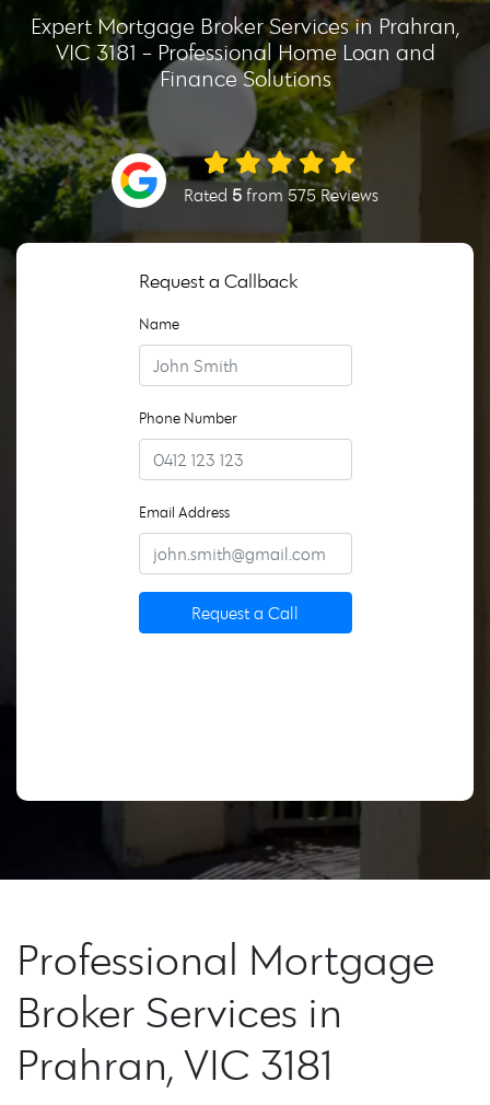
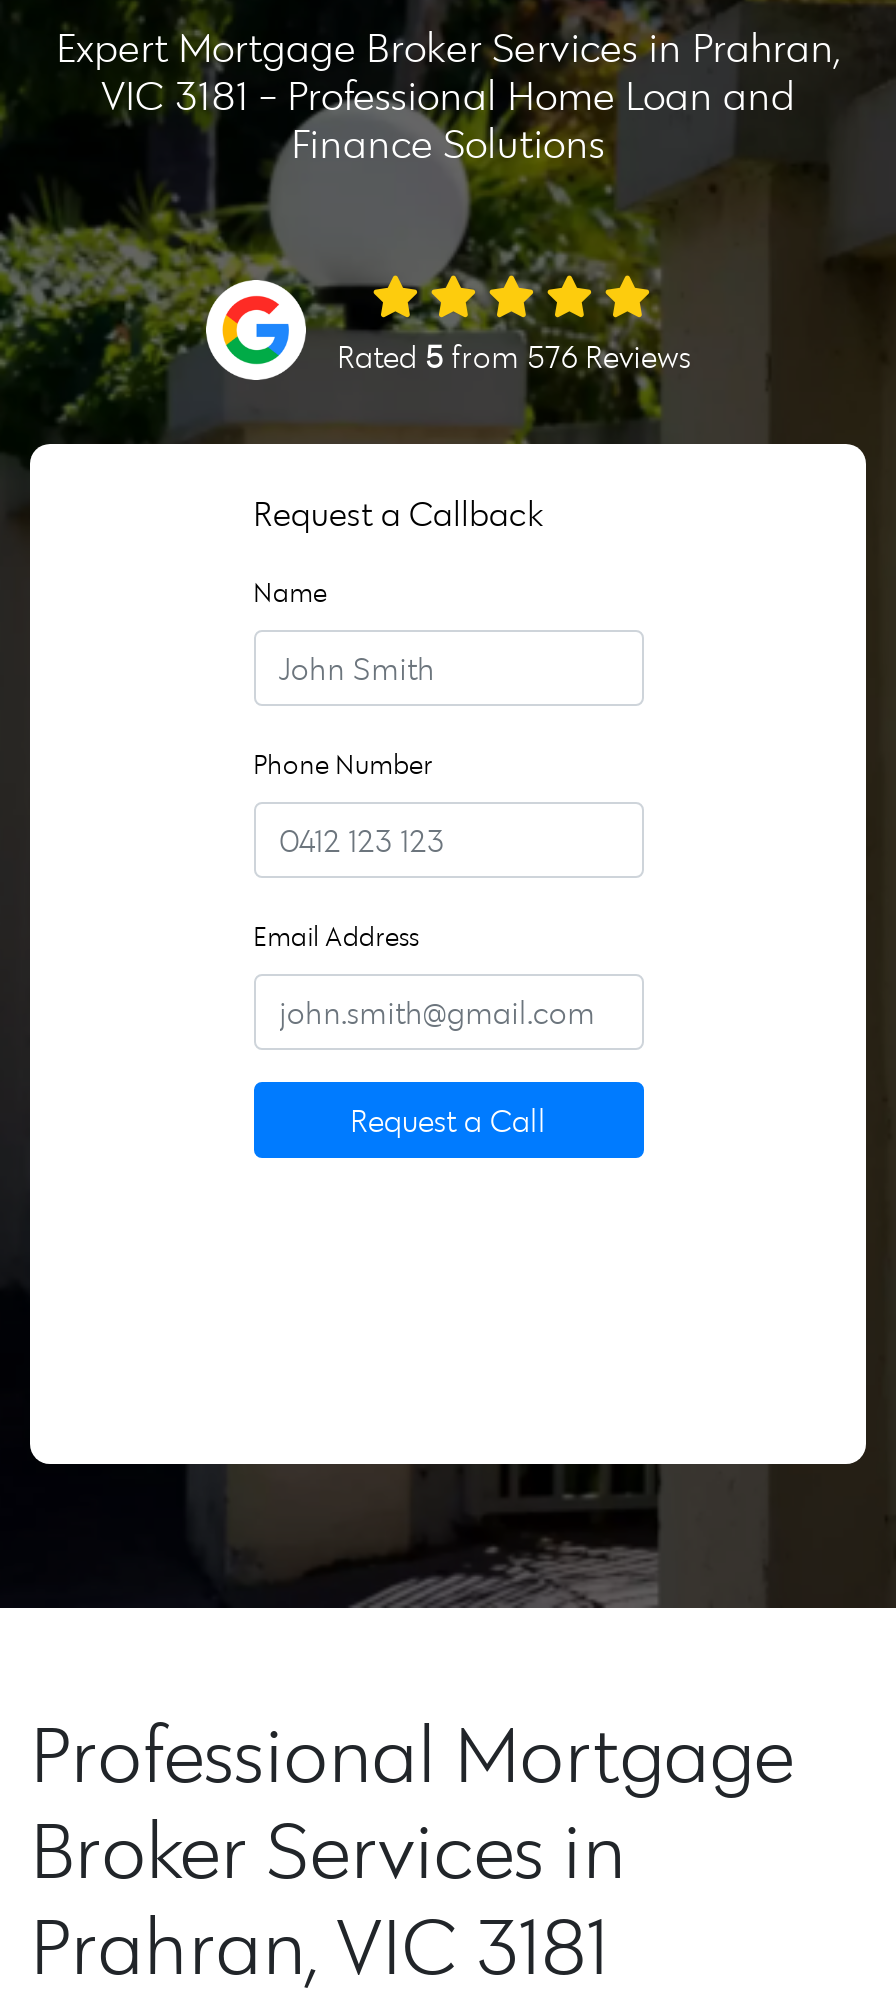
[184,184,378,206] Rated 5 from 575 Reviews -> [337,336,691,376] Rated 5 from 576 Reviews

